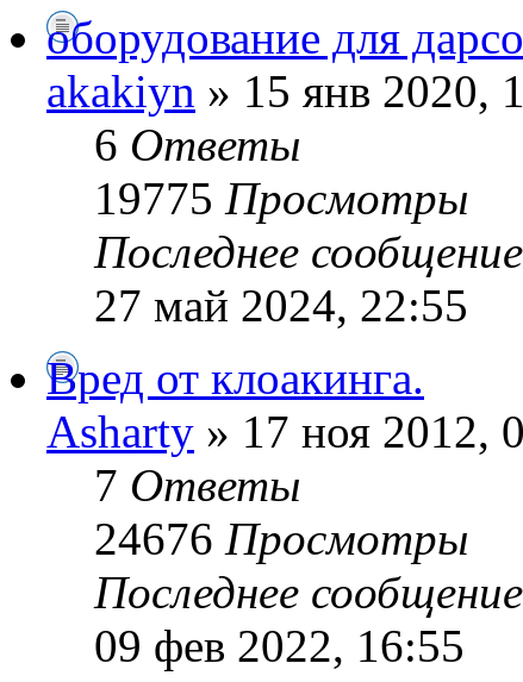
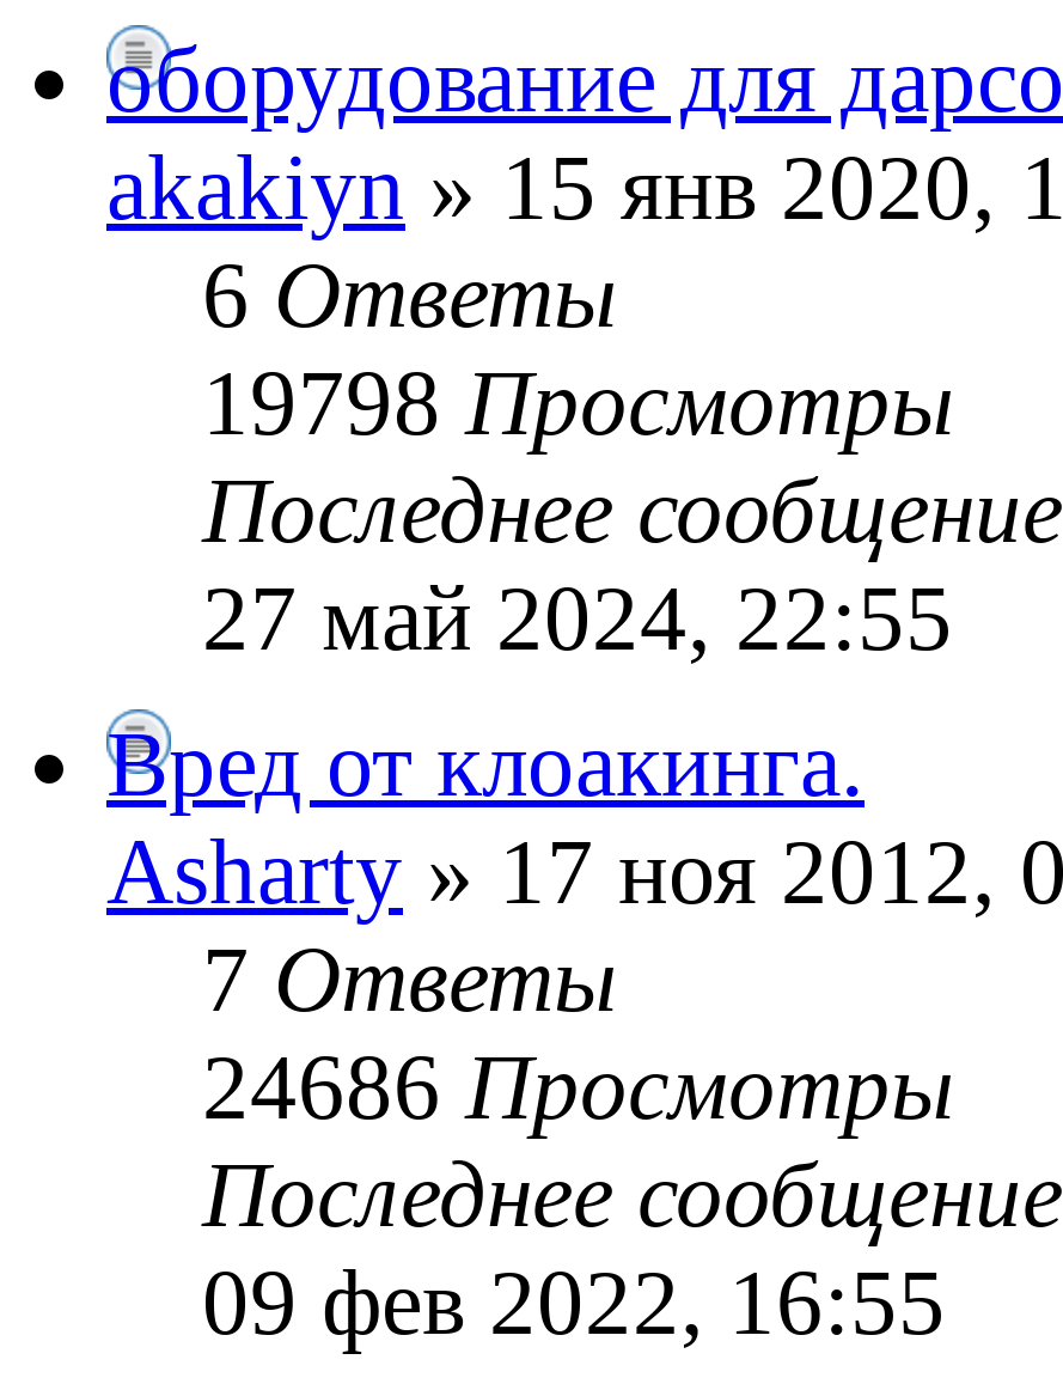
[94,172,468,224] 19775 Просмотры -> [202,350,953,453] 19798 Просмотры
[94,513,468,564] 24676 Просмотры -> [202,1034,953,1137] 24686 Просмотры

